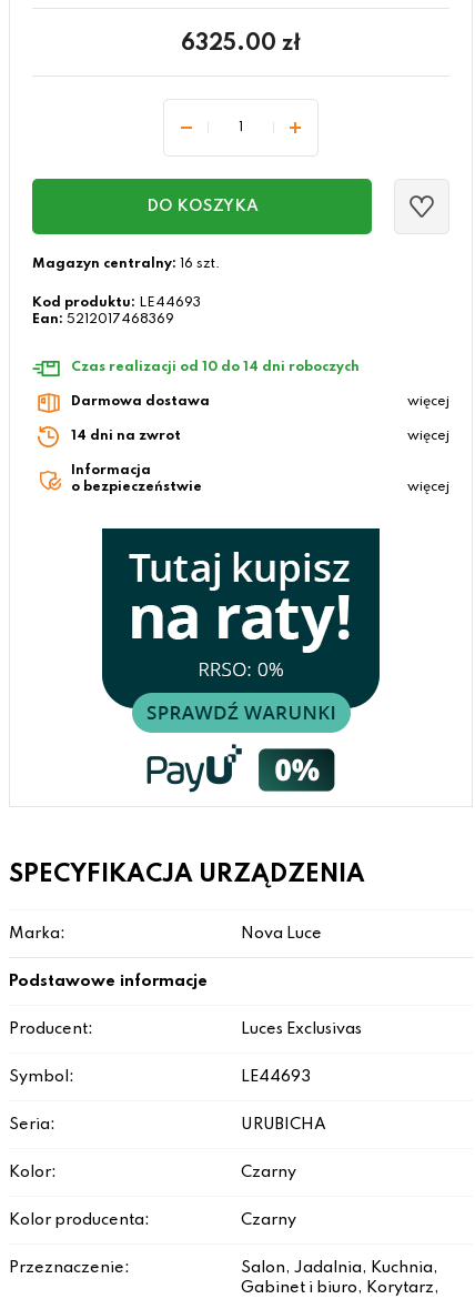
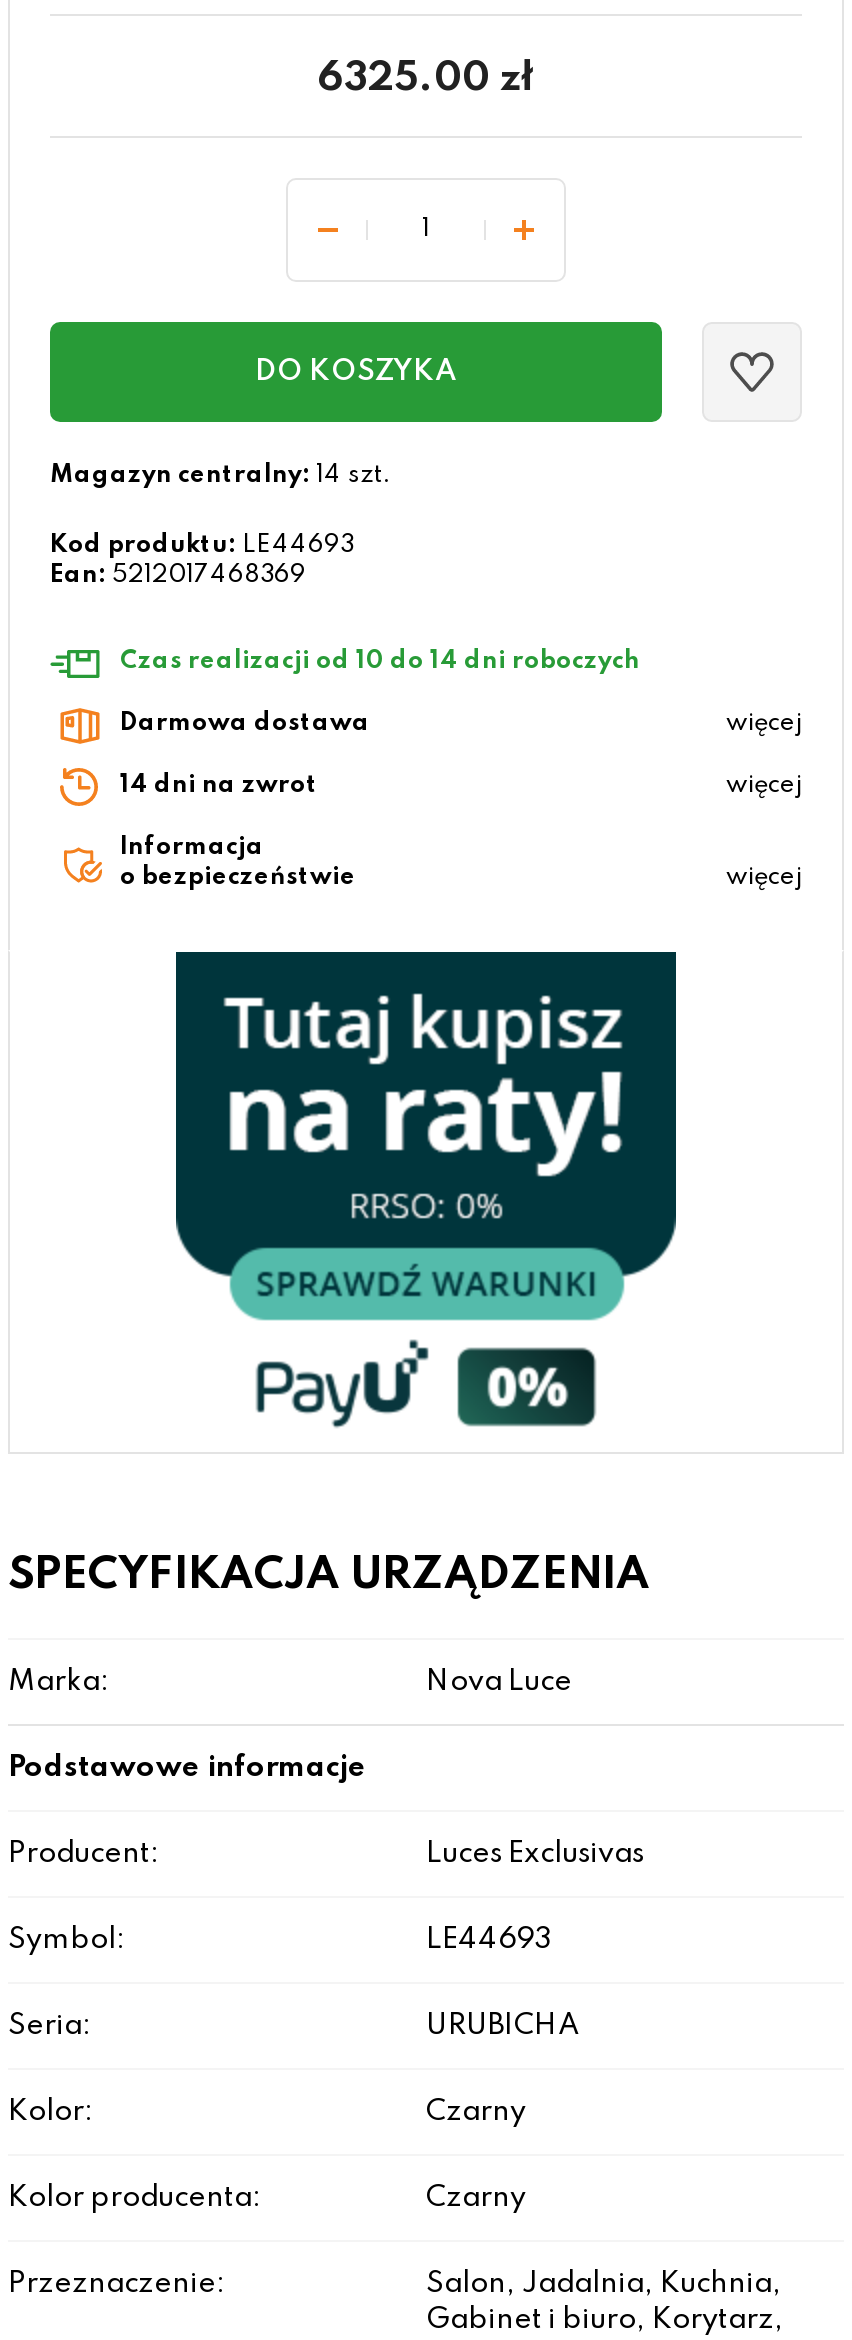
[32,258,220,271] Magazyn centralny: 16 szt. -> [50,465,390,489] Magazyn centralny: 14 szt.

